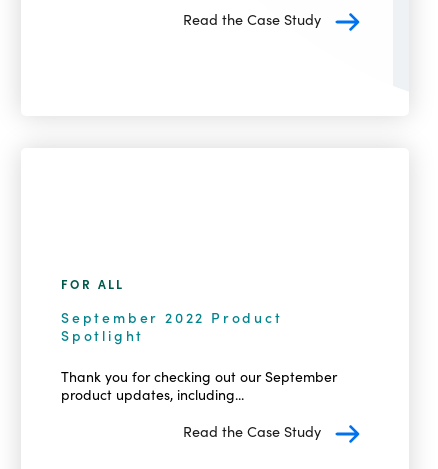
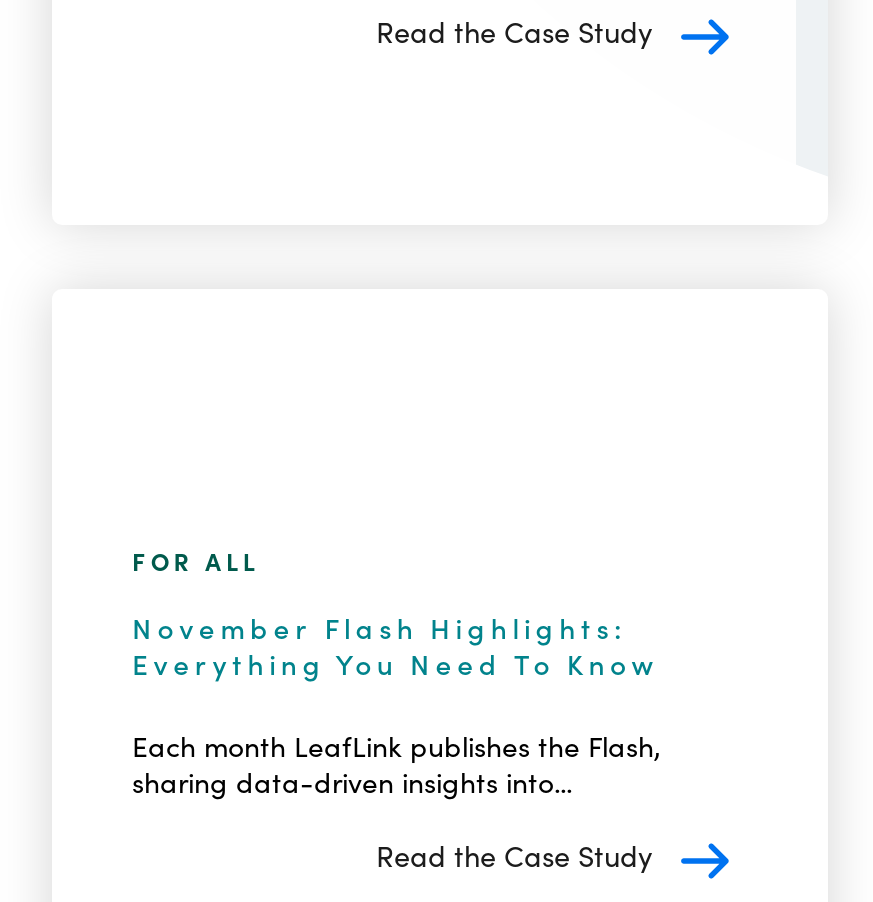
[61,307,283,345] September 2022 Product | Spotlight -> [132,607,659,683] November Flash Highlights: | Everything You Need To Know
[61,367,337,404] Thank you for checking out our September | product updates, including... -> [132,727,660,801] Each month LeafLink publishes the Flash, | sharing data-driven insights into...

